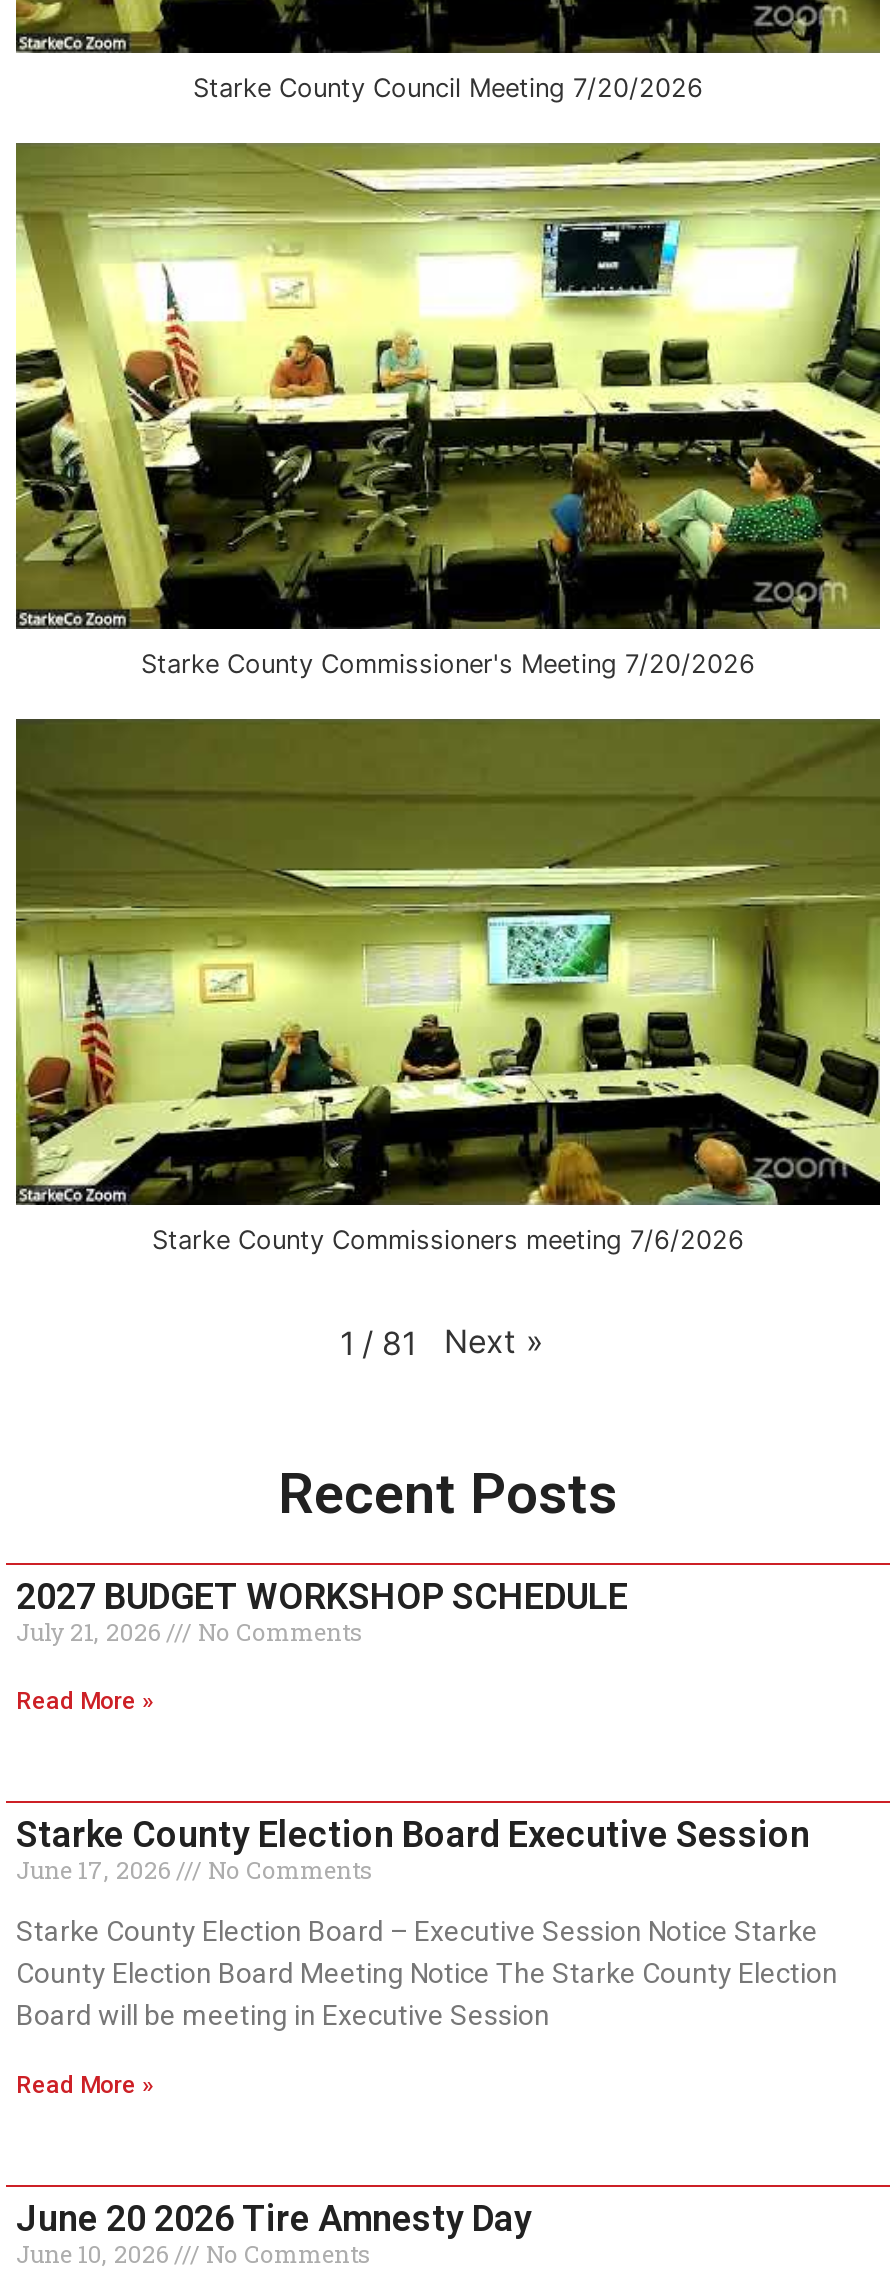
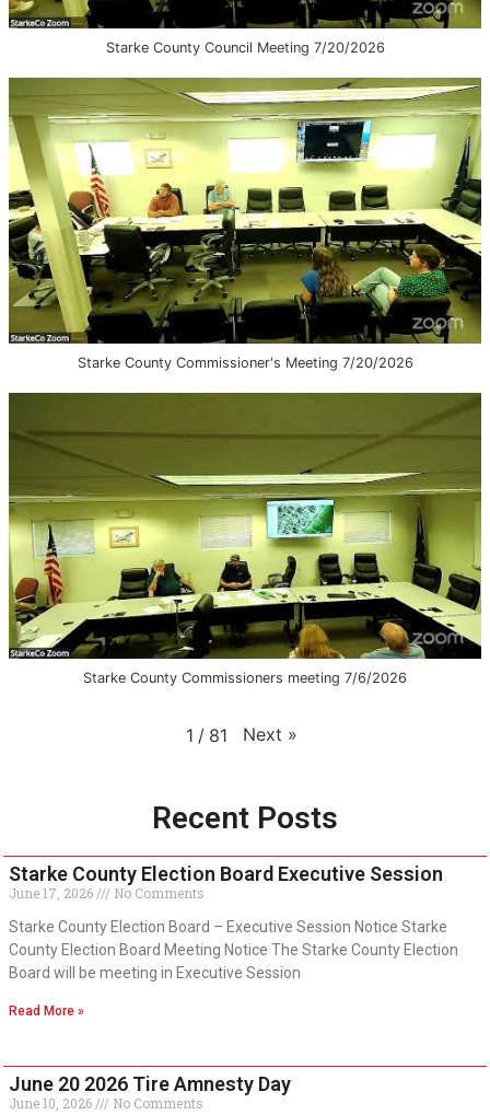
[16,1575,628,1715] 2027 BUDGET WORKSHOP SCHEDULE | July 21, 2026 | No Comments | Read More » -> none

